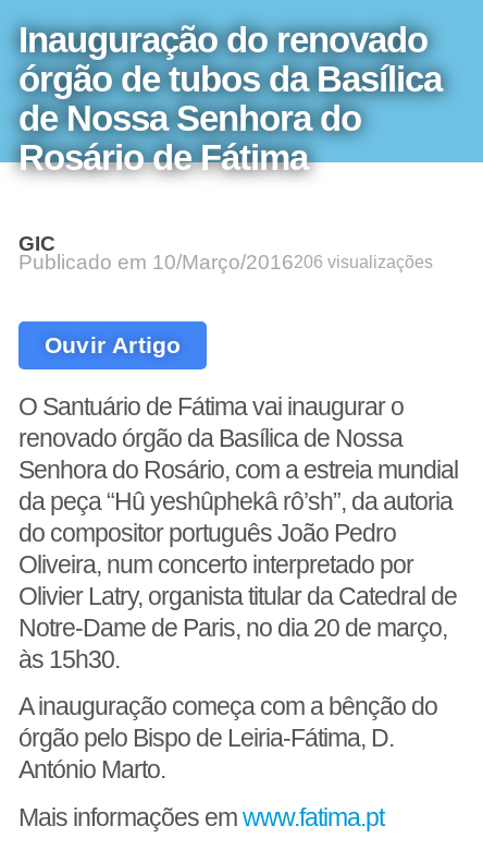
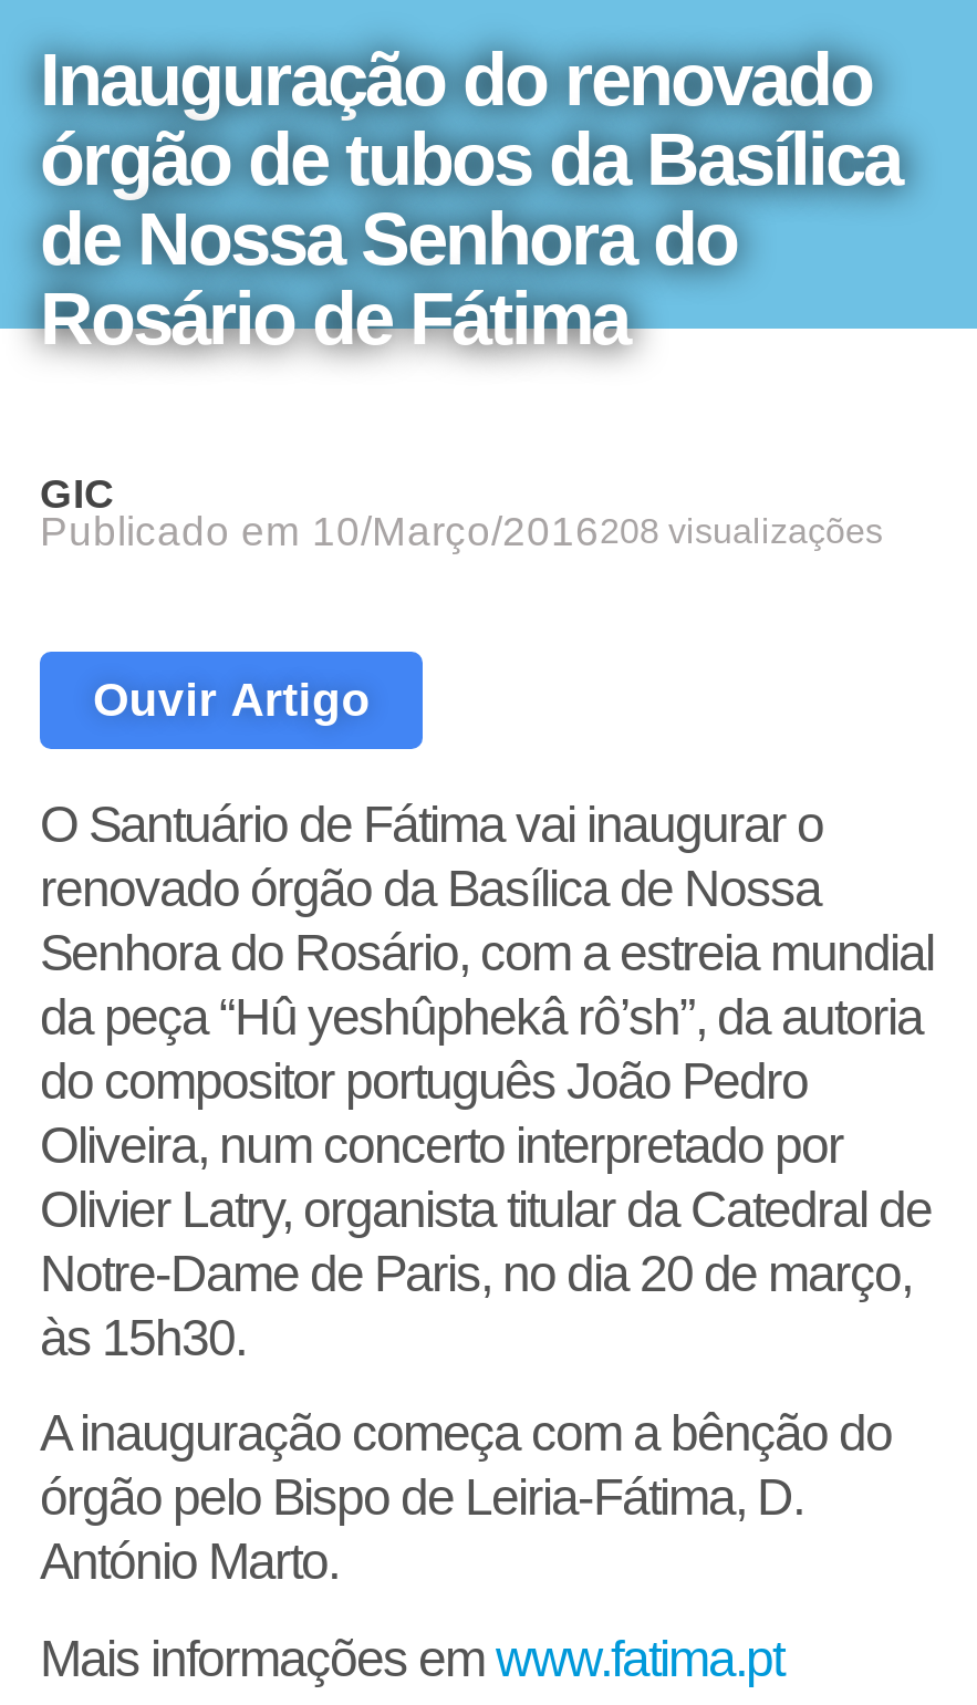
[18,251,433,274] Publicado em 10/Março/2016206 visualizações -> [40,508,883,554] Publicado em 10/Março/2016208 visualizações

